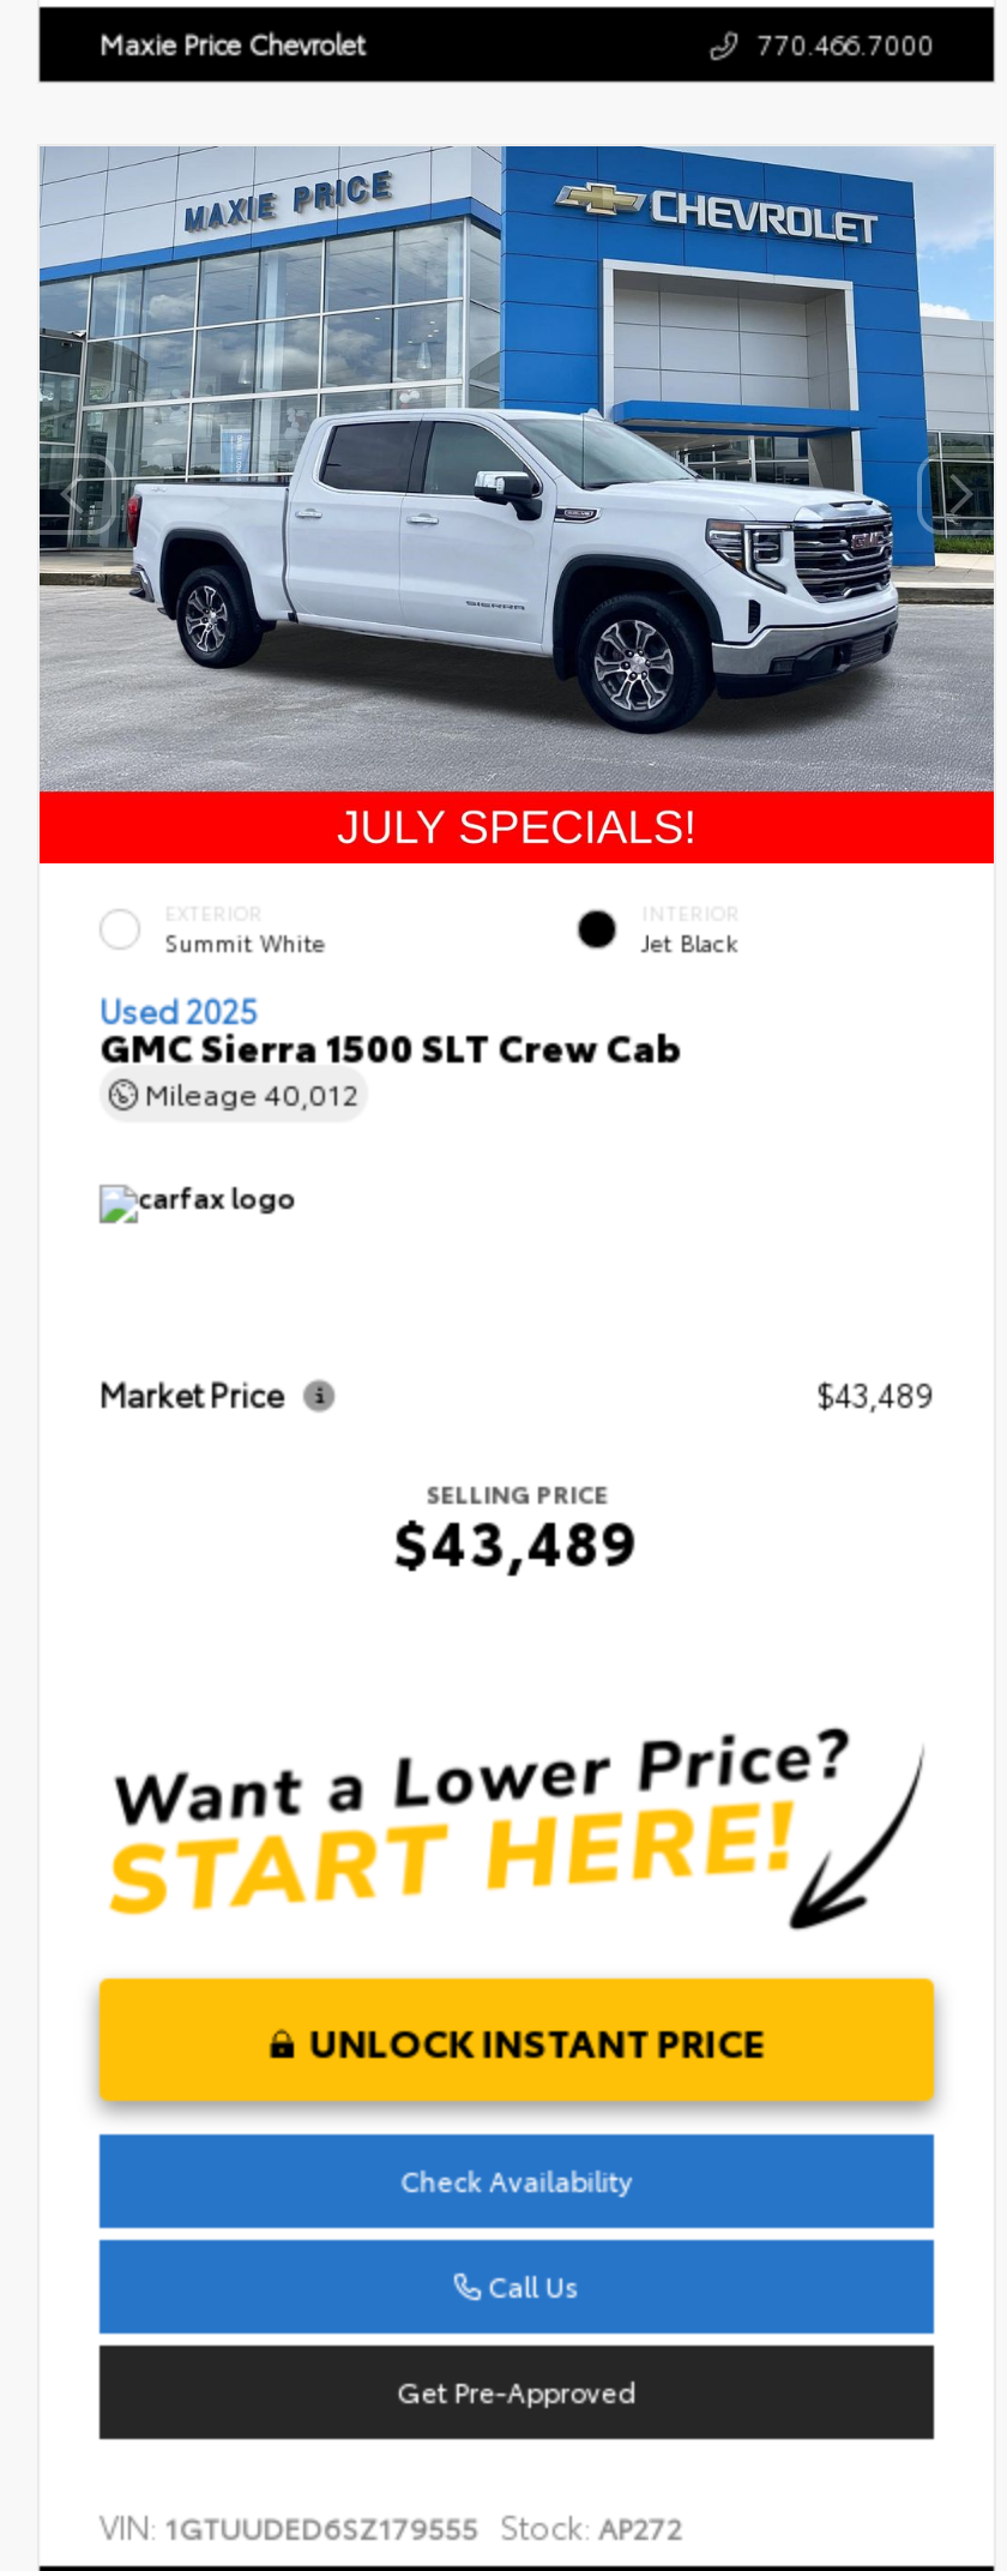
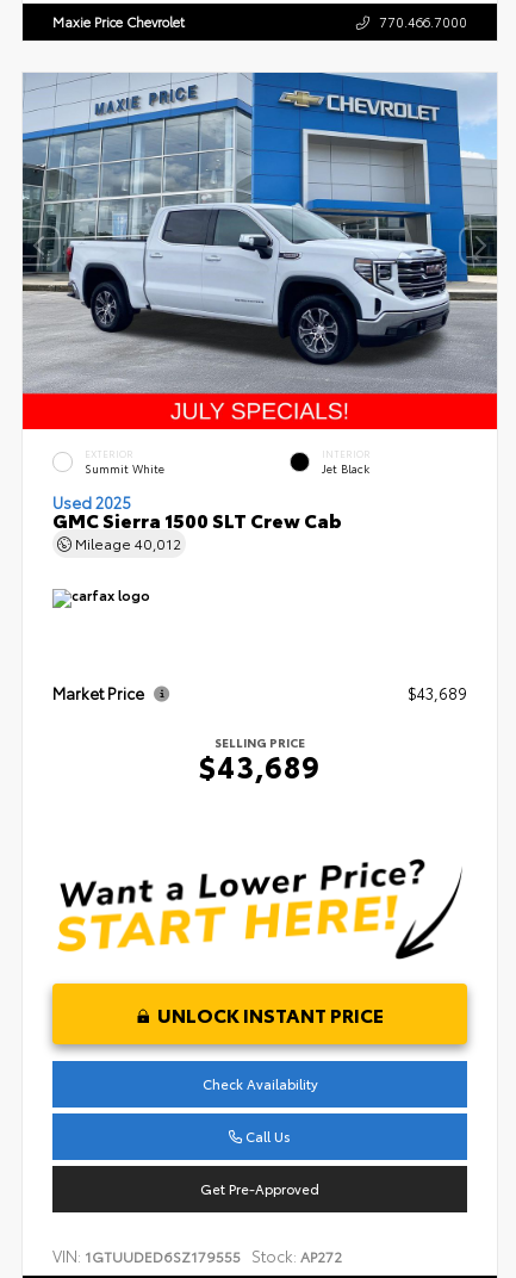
[816,1371,934,1414] $43,489 -> [408,681,467,703] $43,689
[394,1499,639,1580] $43,489 -> [199,745,321,786] $43,689

